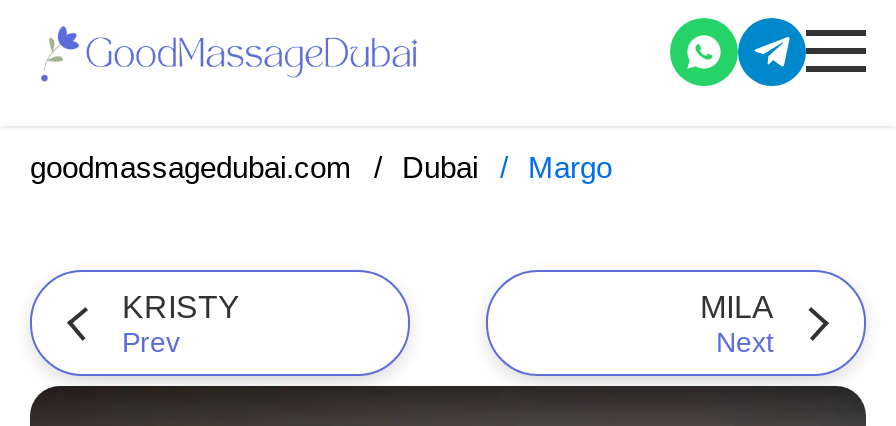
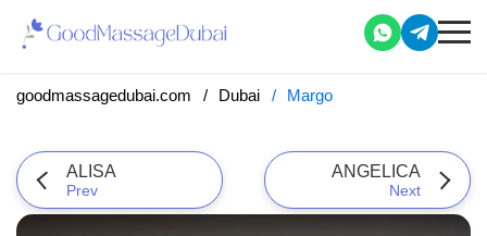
[122,290,240,324] KRISTY -> [66,162,116,181] ALISA
[700,290,774,324] MILA -> [332,162,421,181] ANGELICA

